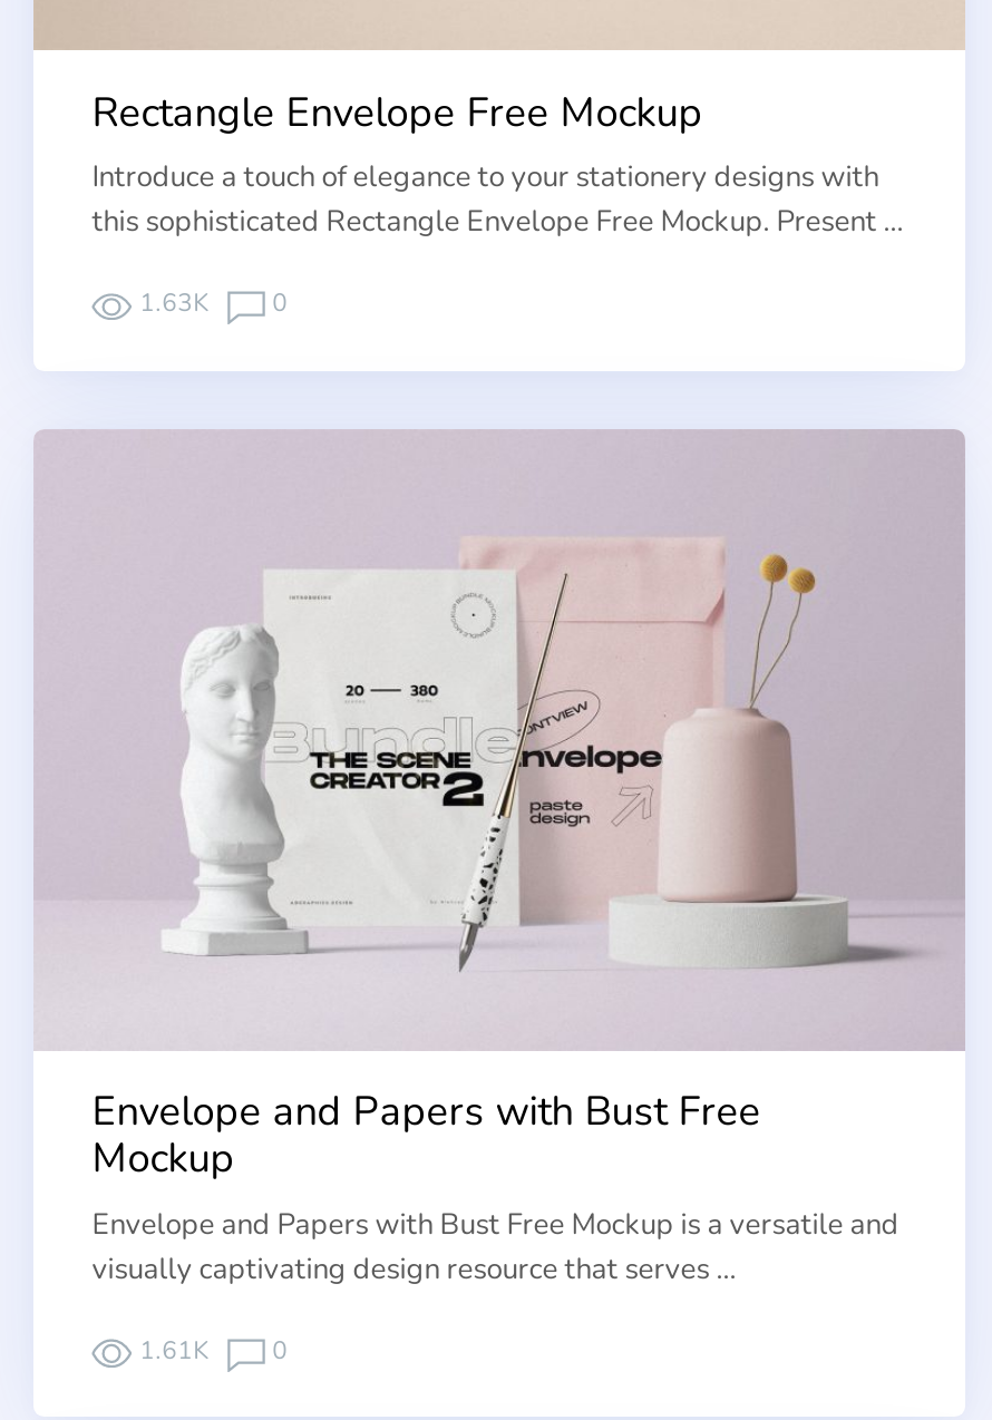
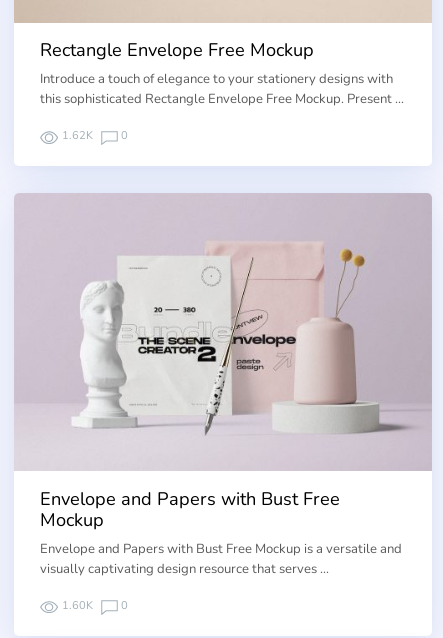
[140,286,288,320] 1.63K 0 -> [62,128,128,143] 1.62K 0
[140,1333,288,1366] 1.61K 0 -> [62,598,128,613] 1.60K 0

